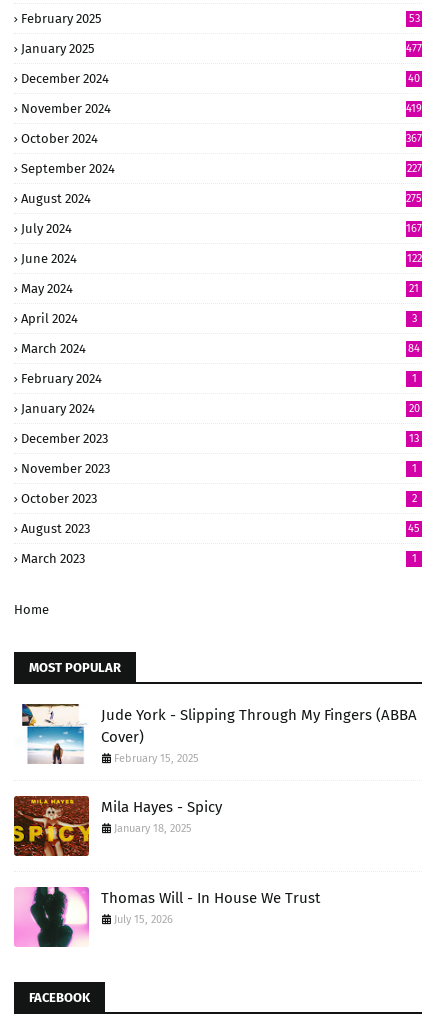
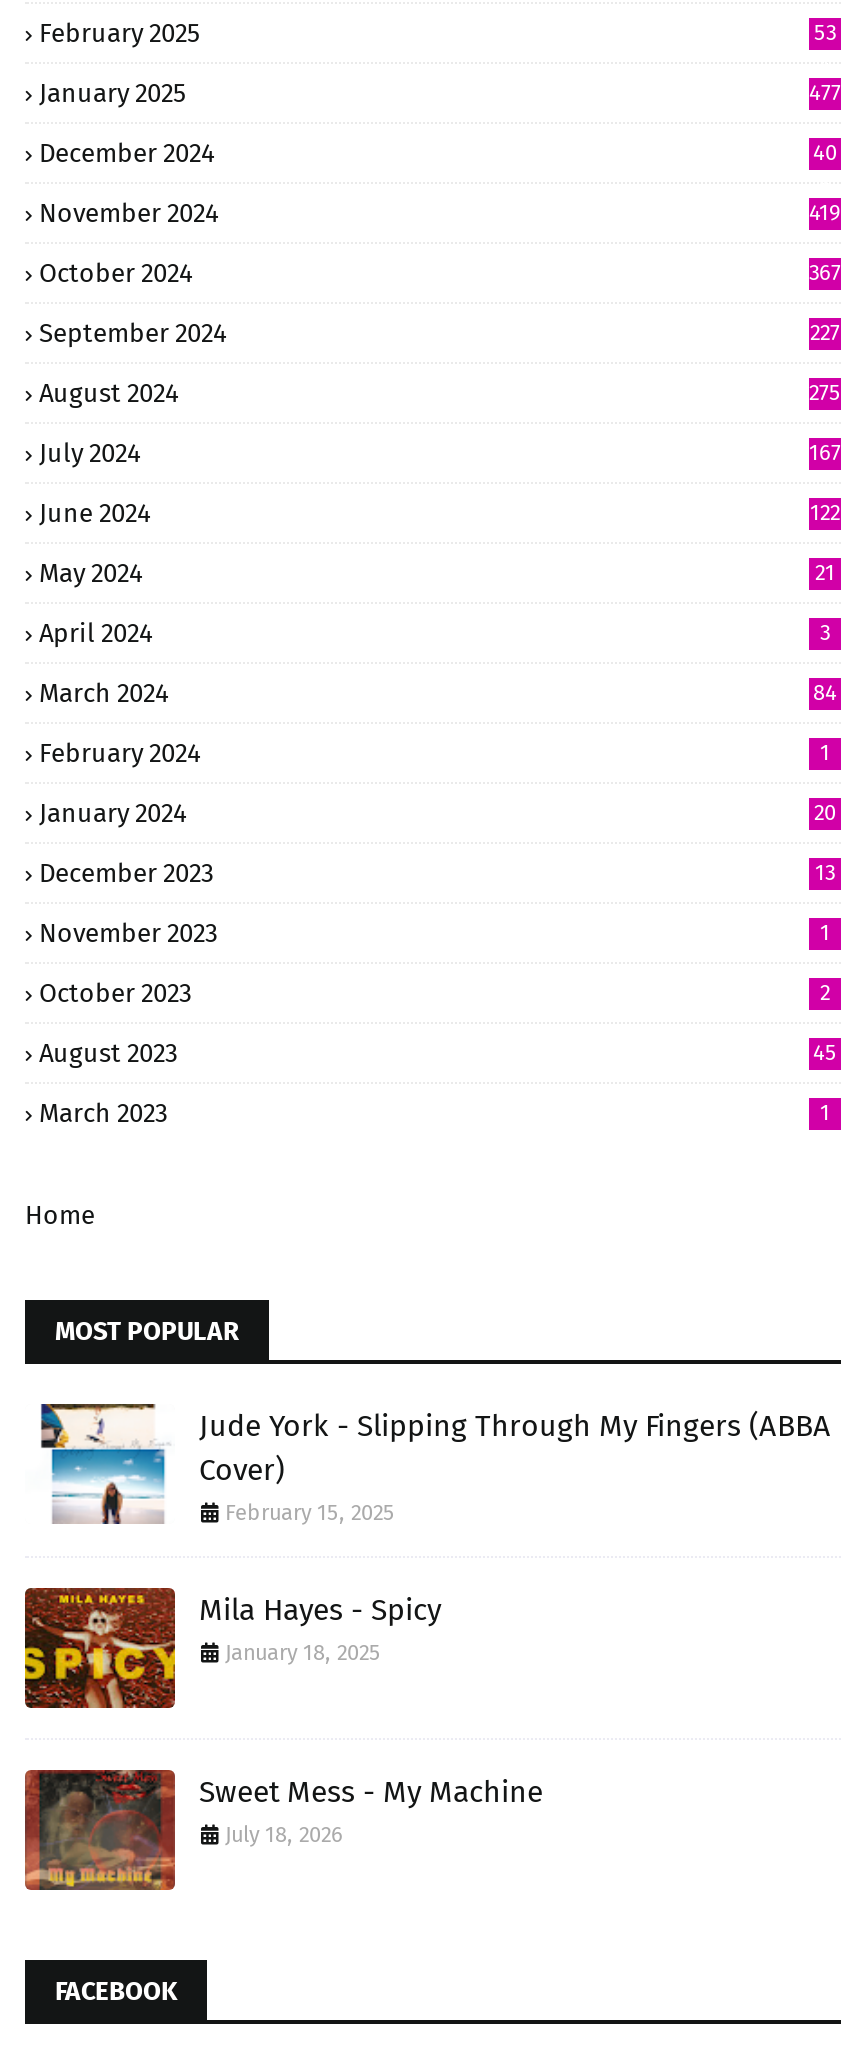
[14,886,320,948] [image] | Thomas Will - In House We Trust | July 15, 2026 -> [23,1768,543,1892] [image] | Sweet Mess - My Machine | July 18, 2026

